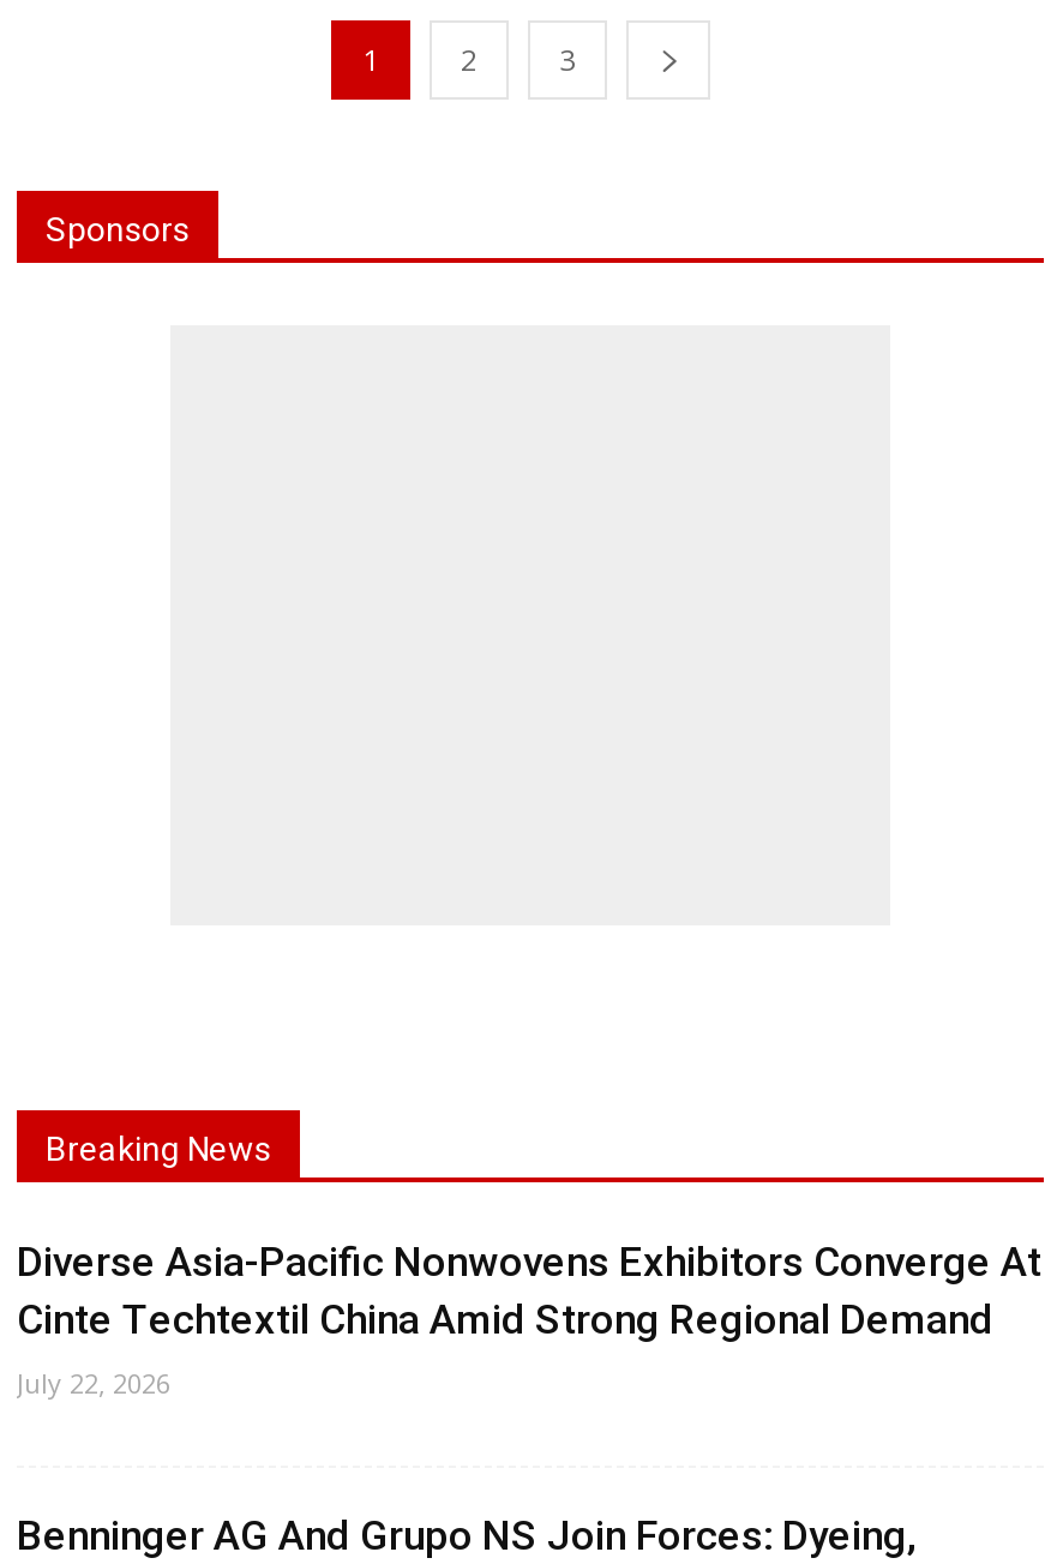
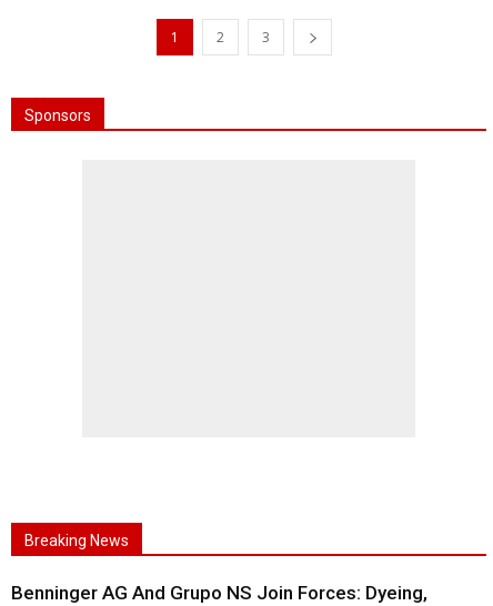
[17,1238,1041,1401] Diverse Asia-Pacific Nonwovens Exhibitors Converge At | Cinte Techtextil China Amid Strong Regional Demand | July 22, 2026 -> none

